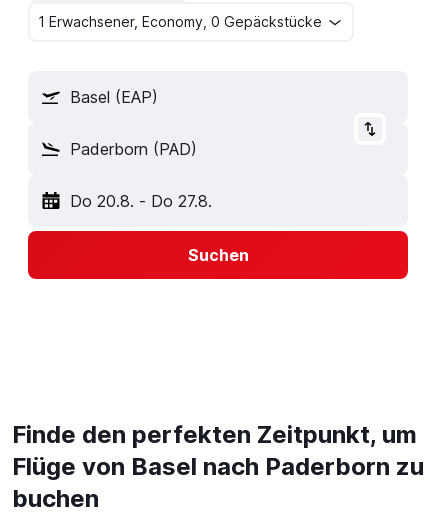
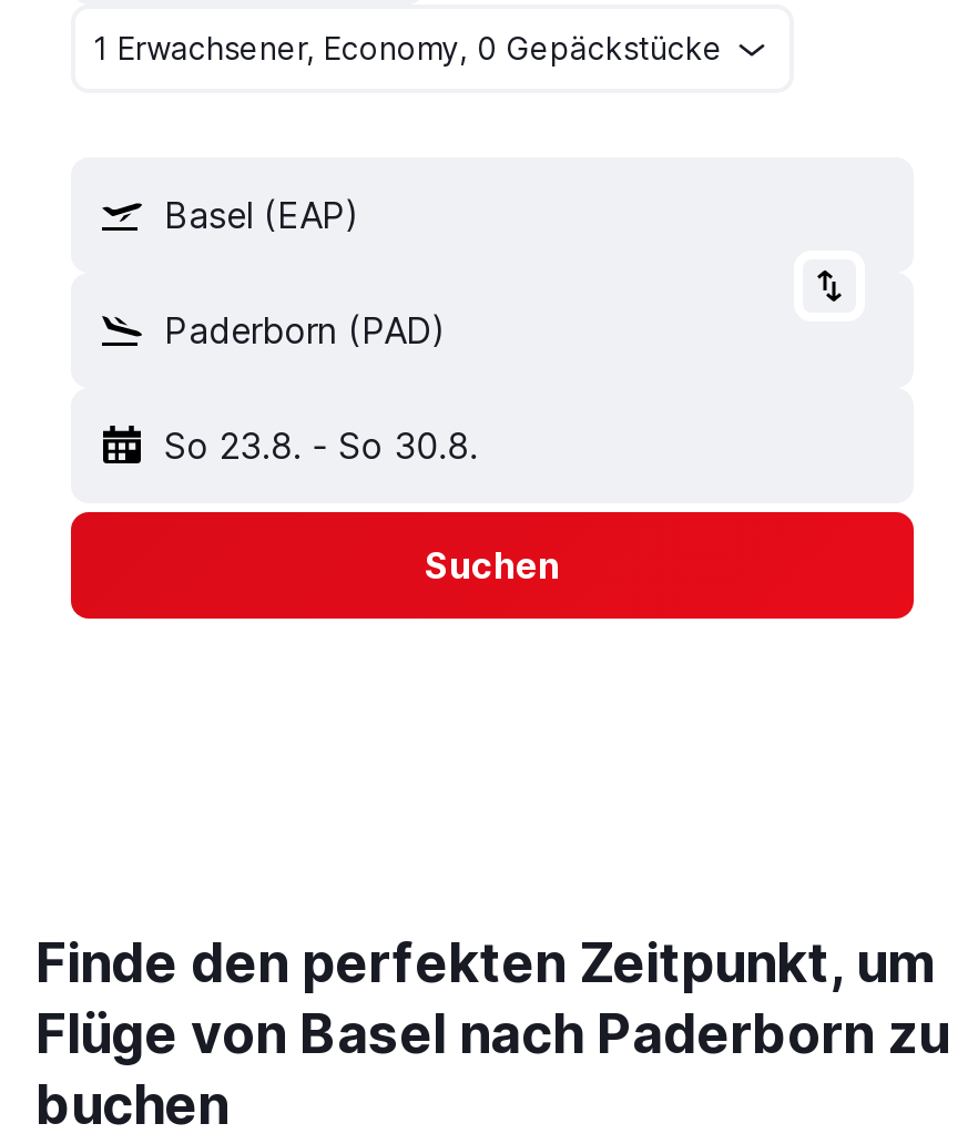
[70,191,212,211] Do 20.8. - Do 27.8. -> [164,423,478,468] So 23.8. - So 30.8.

